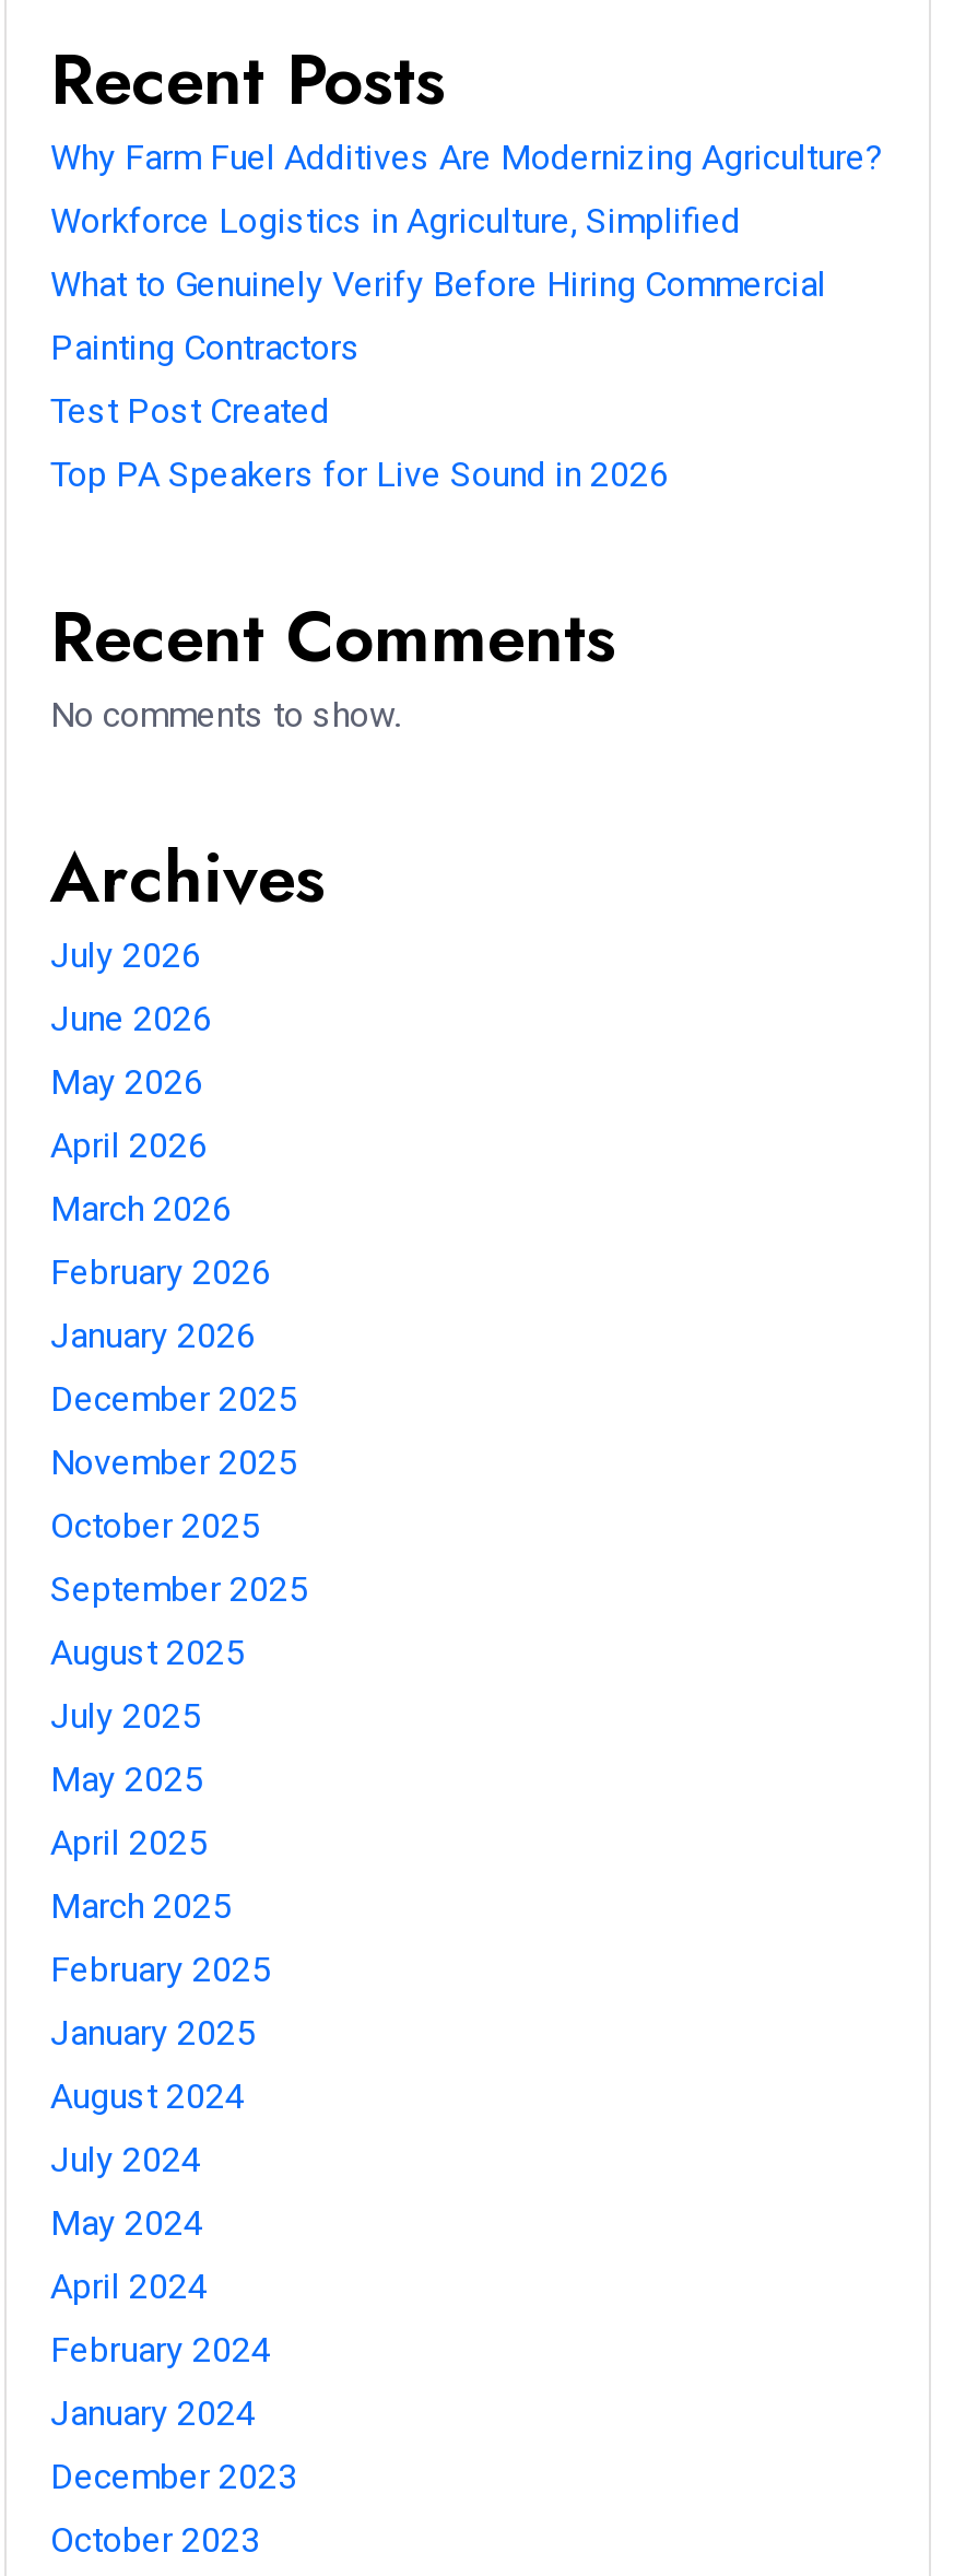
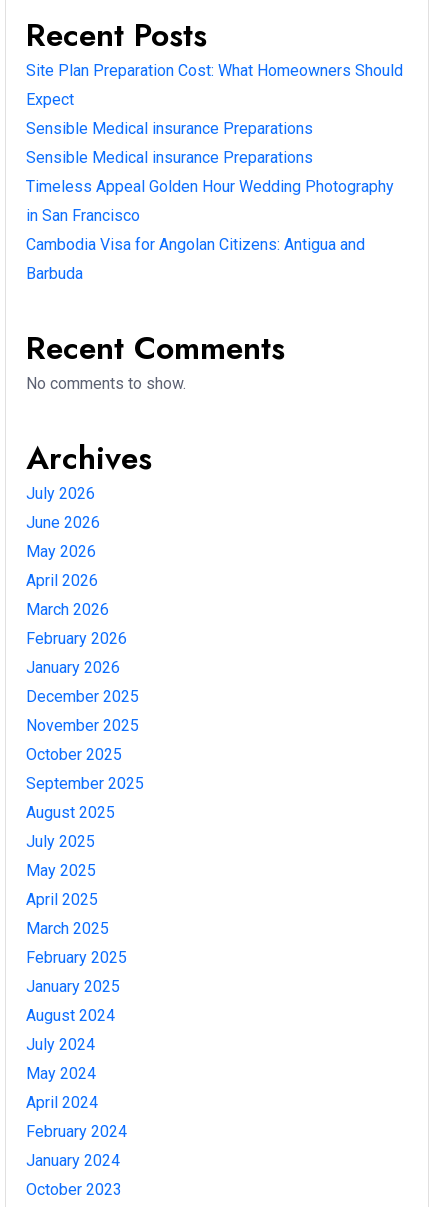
[50,137,883,496] Why Farm Fuel Additives Are Modernizing Agriculture? | Workforce Logistics in Agriculture, Simplified | What to Genuinely Verify Before Hiring Commercial | Painting Contractors | Test Post Created | Top PA Speakers for Live Sound in 2026 -> [26,61,403,283] Site Plan Preparation Cost: What Homeowners Should | Expect | Sensible Medical insurance Preparations | Sensible Medical insurance Preparations | Timeless Appeal Golden Hour Wedding Photography | in San Francisco | Cambodia Visa for Angolan Citizens: Antigua and | Barbuda
moved [50,587,616,2434] -> [26,325,285,1170]: Recent Comments | No comments to show. | Archives | ... | February 2024 | January 2024
[50,2456,297,2498] December 2023 -> none

